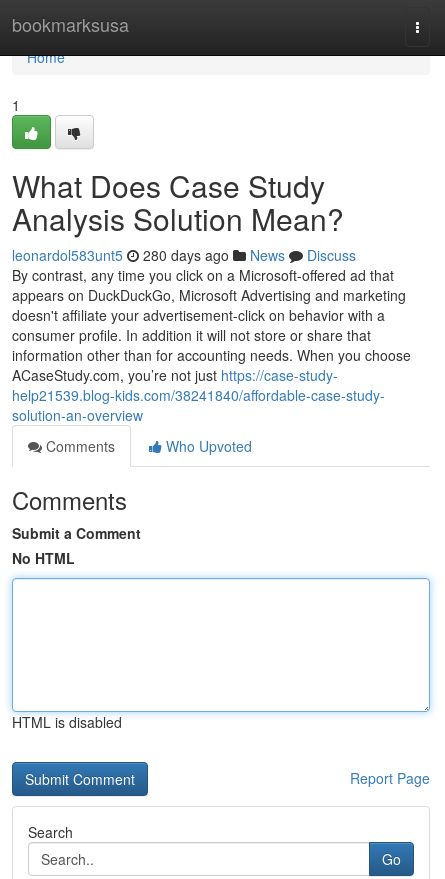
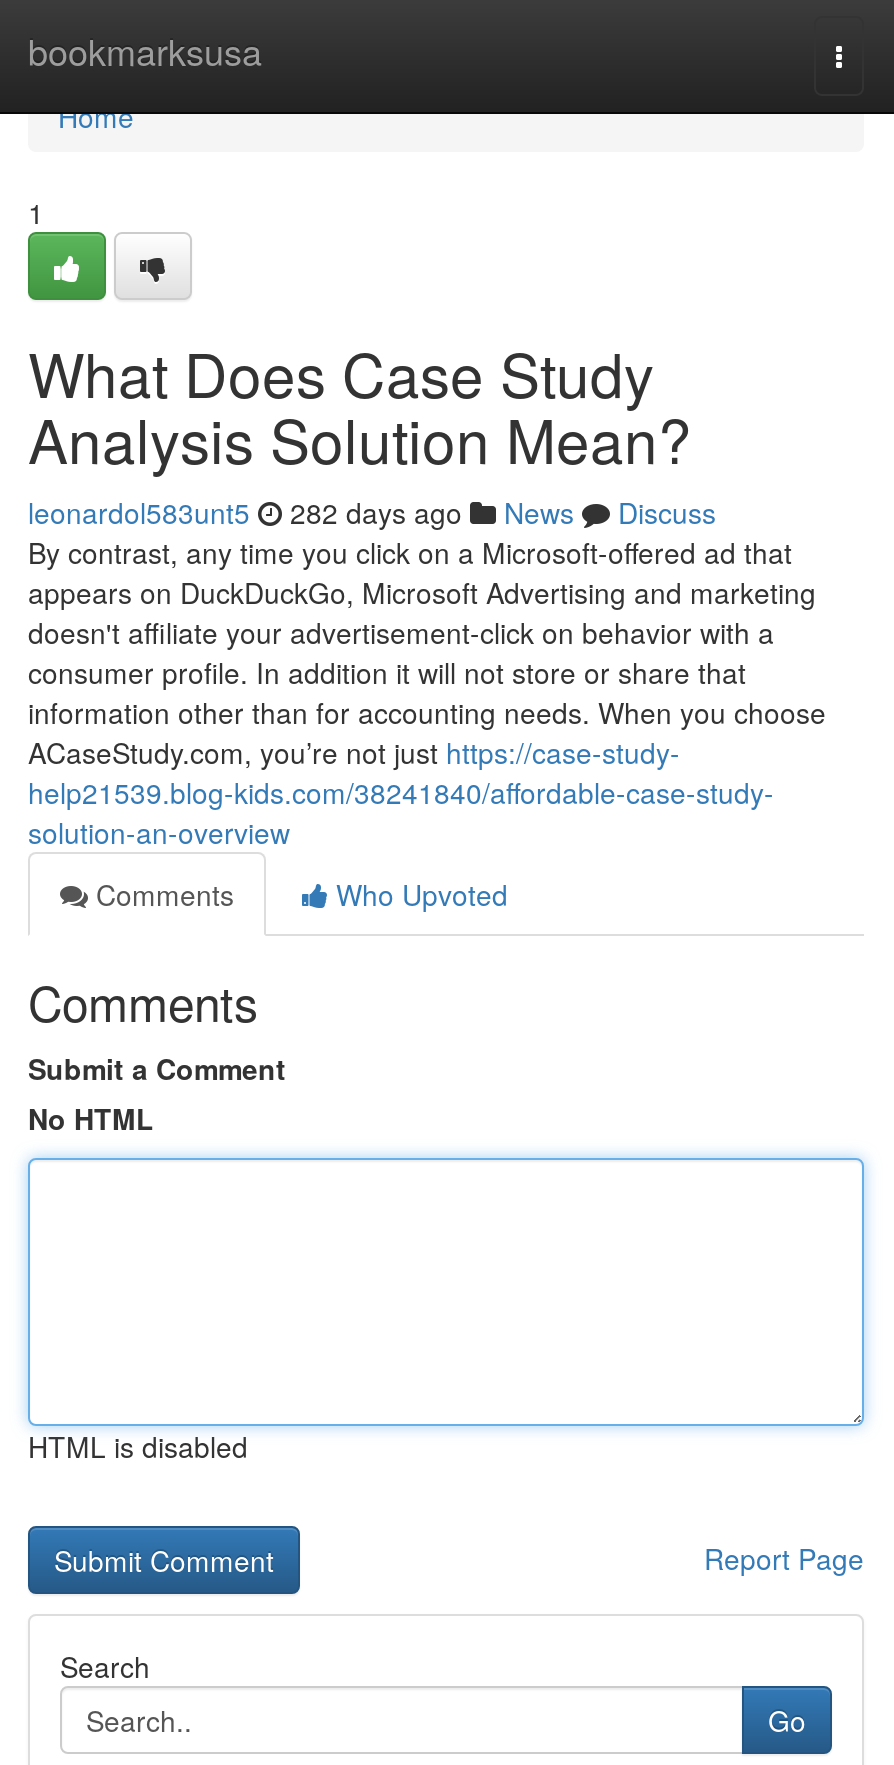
[12,245,356,265] leonardol583unt5 280 days ago News Discuss -> [28,492,716,532] leonardol583unt5 282 days ago News Discuss

